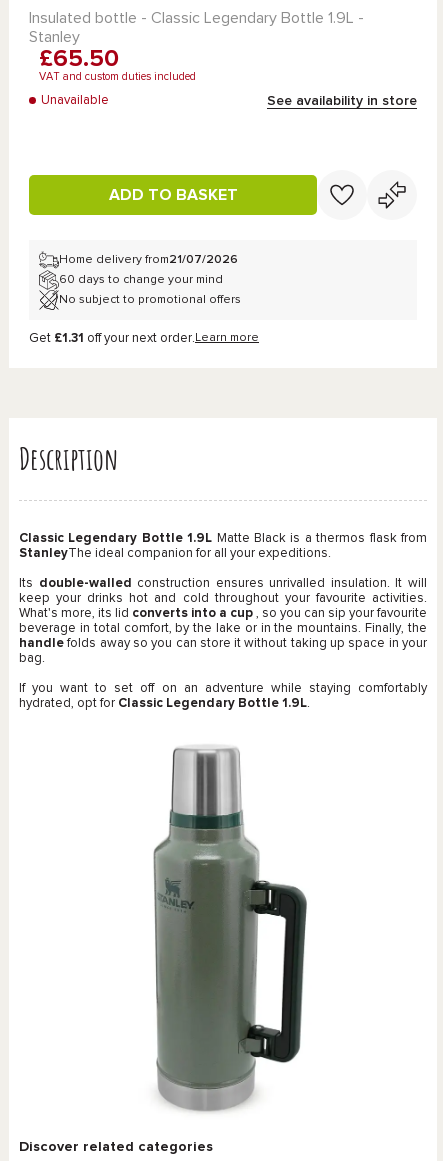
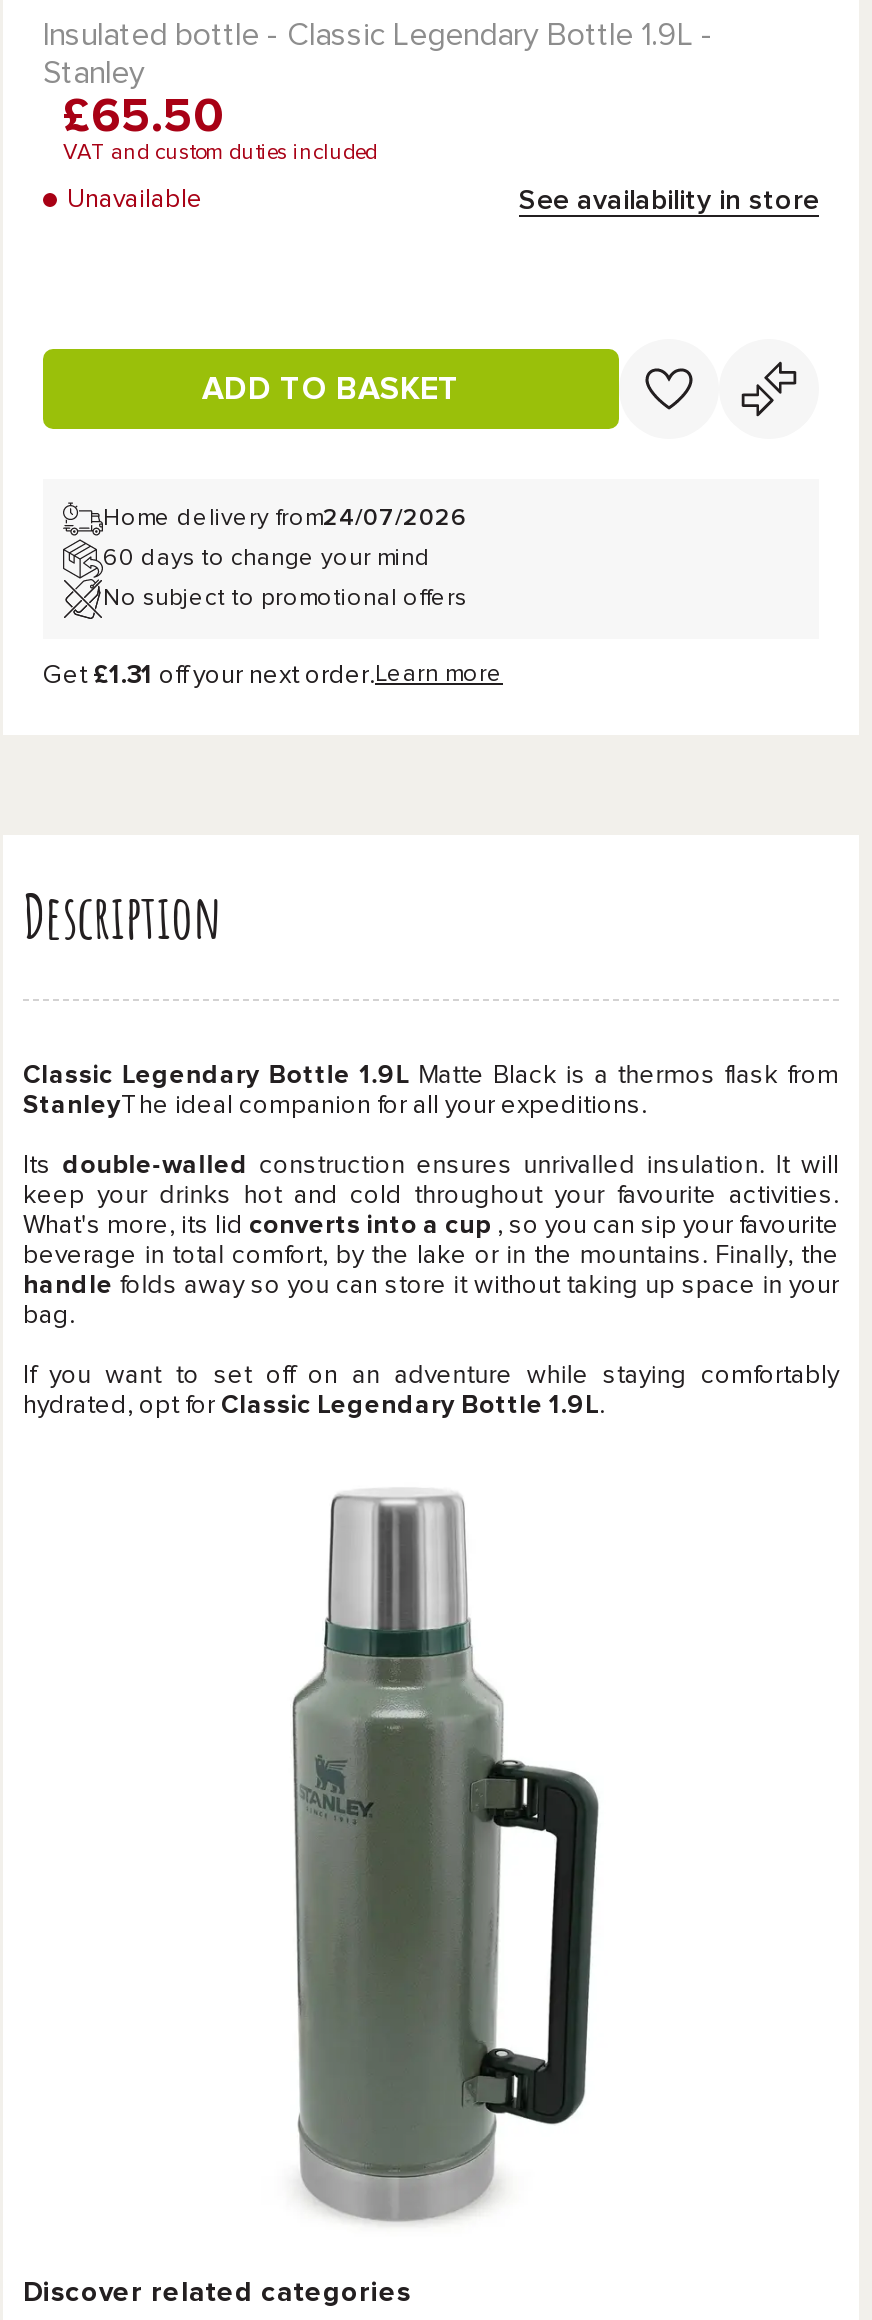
[59,254,238,266] Home delivery from21/07/2026 -> [103,507,467,531] Home delivery from24/07/2026

